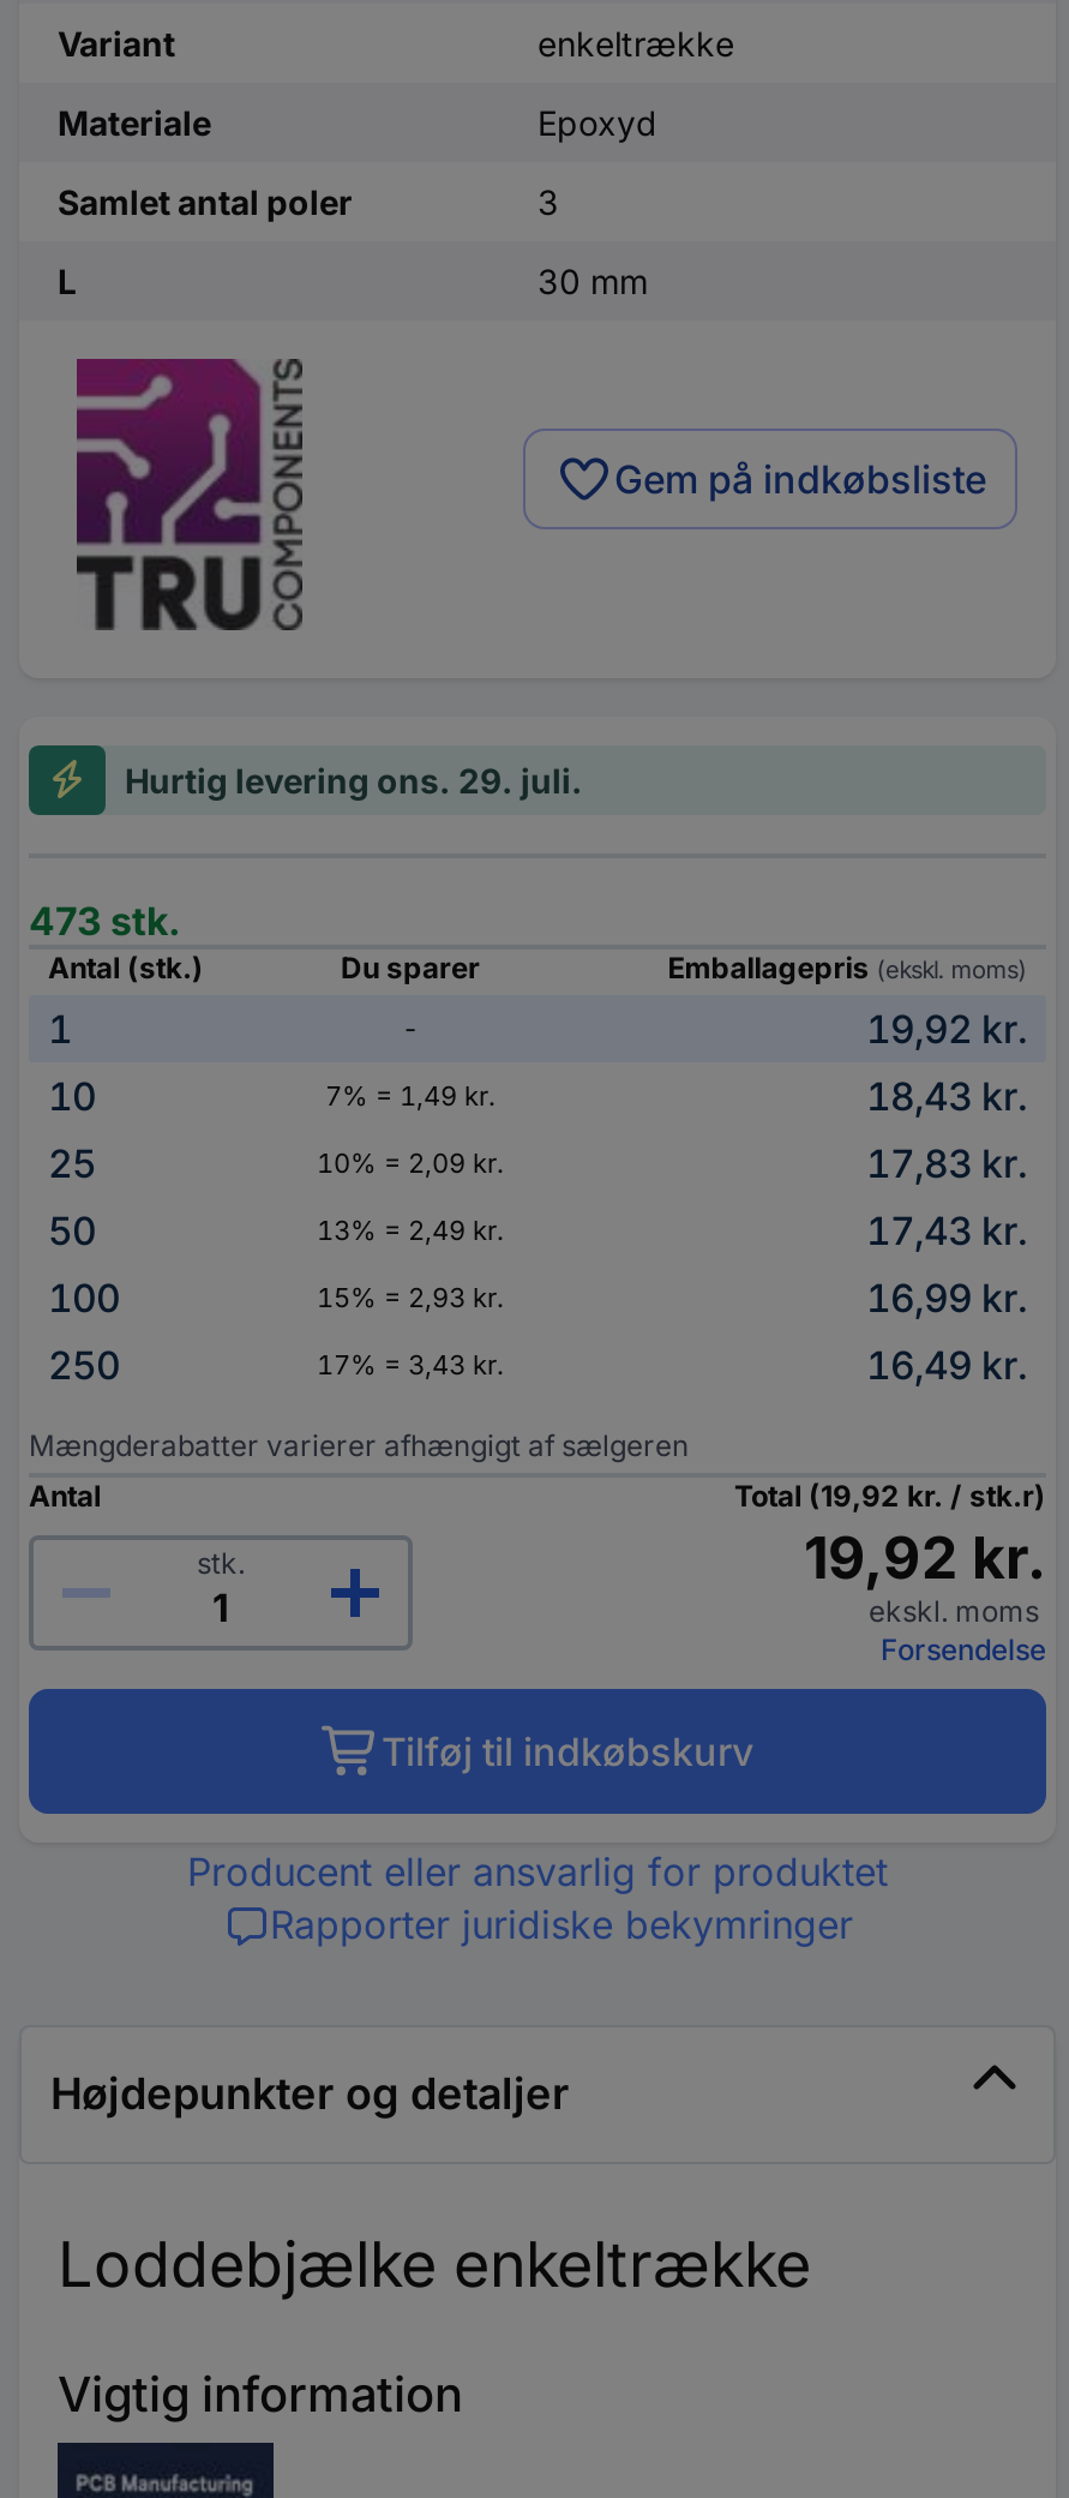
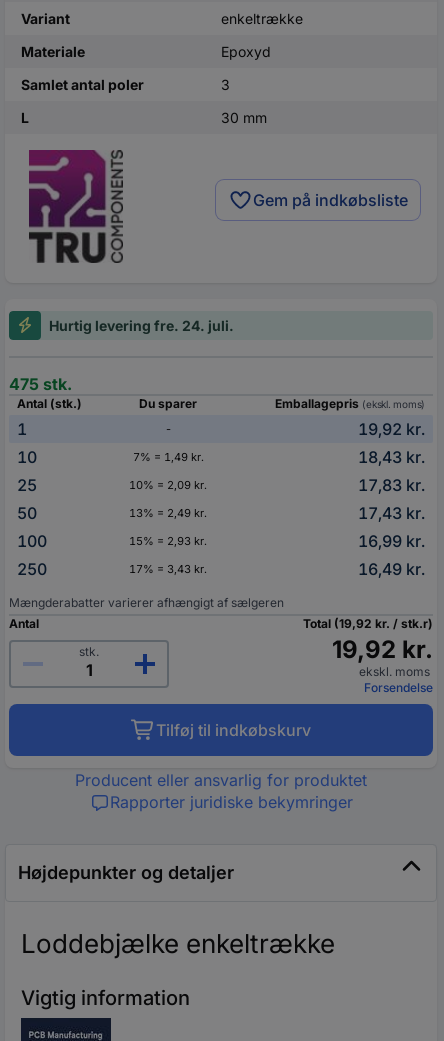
[125,759,583,800] Hurtig levering ons. 29. juli. -> [49,317,234,334] Hurtig levering fre. 24. juli.
[29,896,180,944] 473 stk. -> [9,374,72,394] 475 stk.

